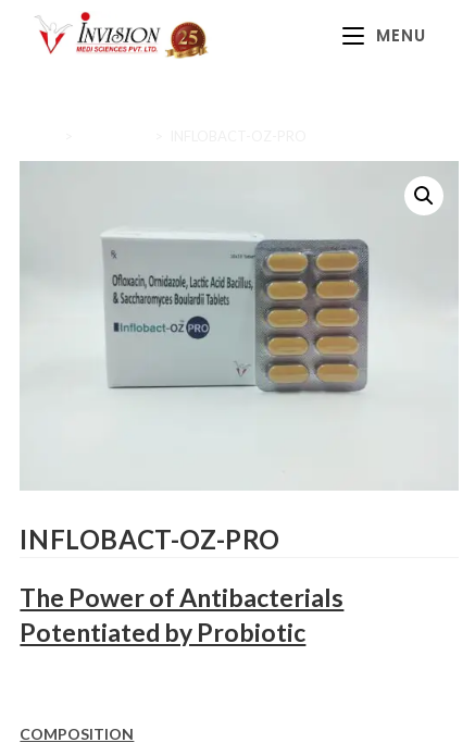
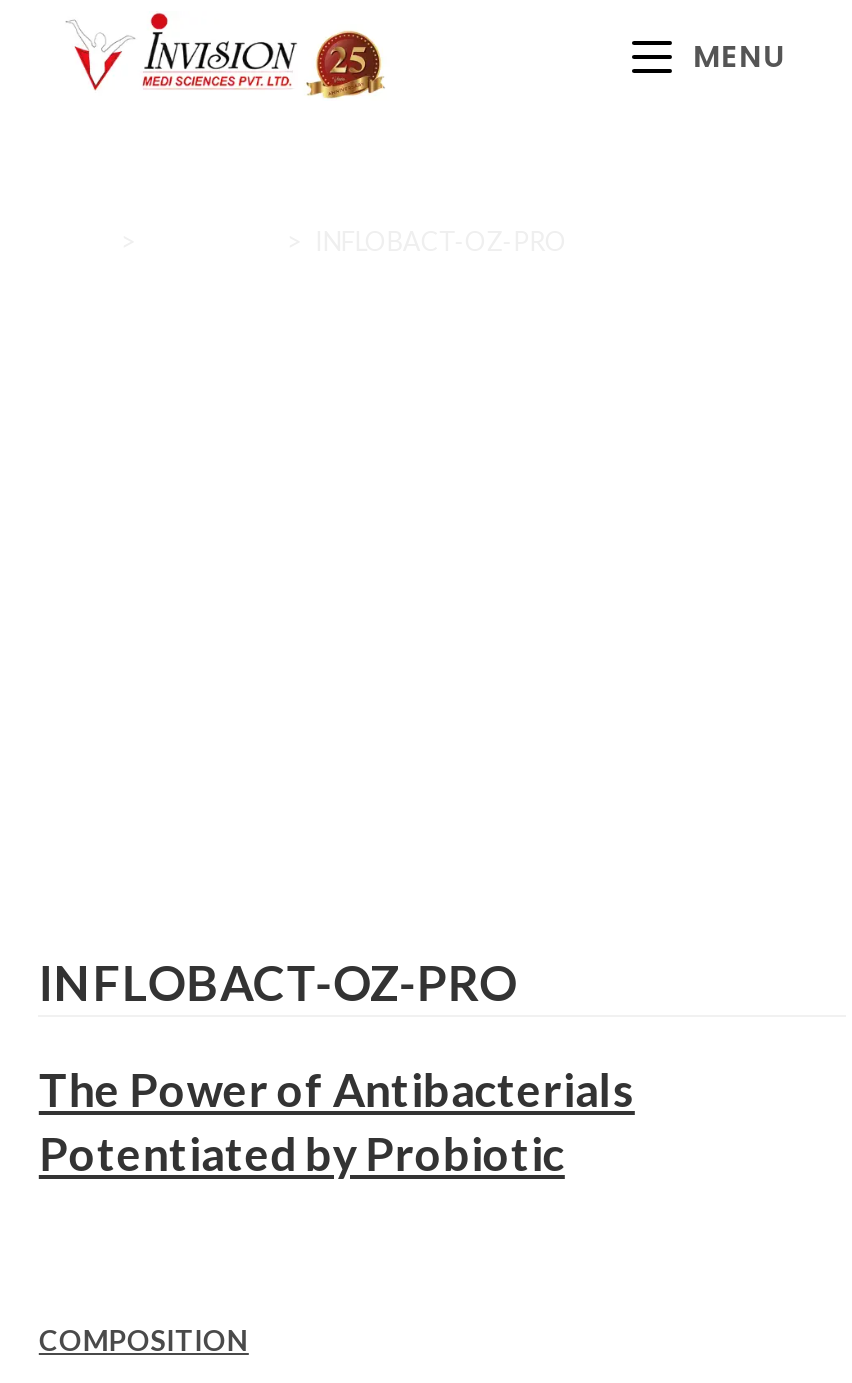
[20,161,459,491] [image] -> none

